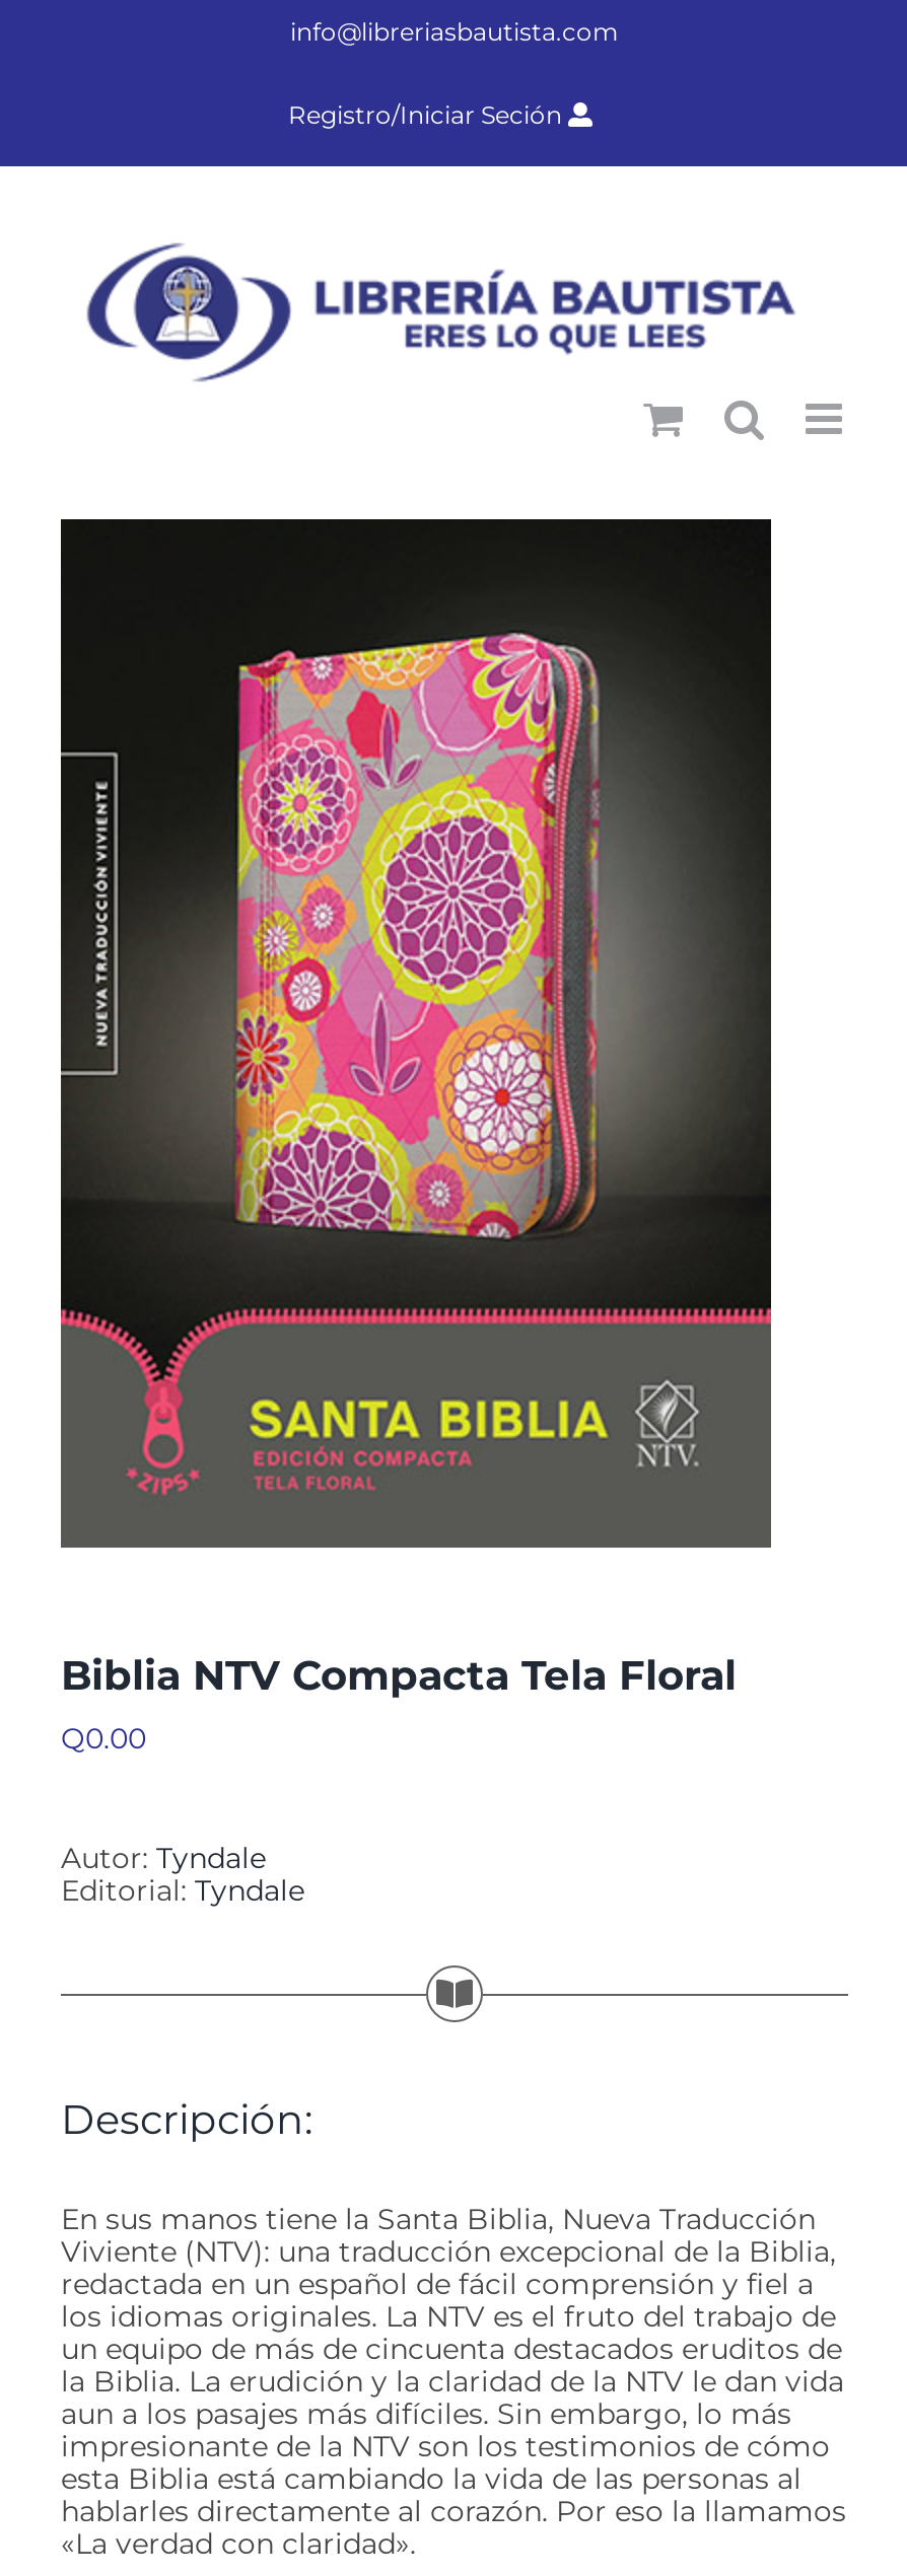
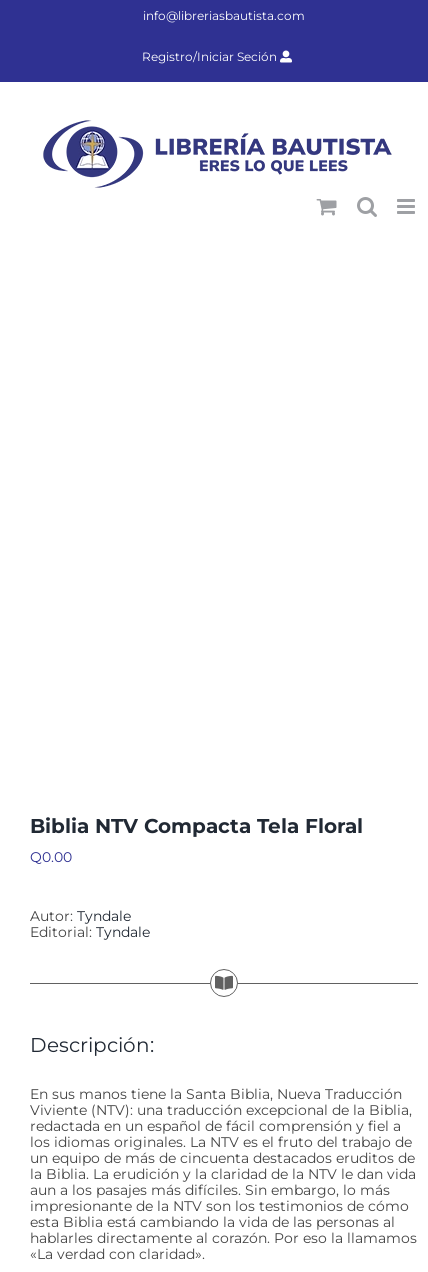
[59,517,773,1550] [image] -> none

